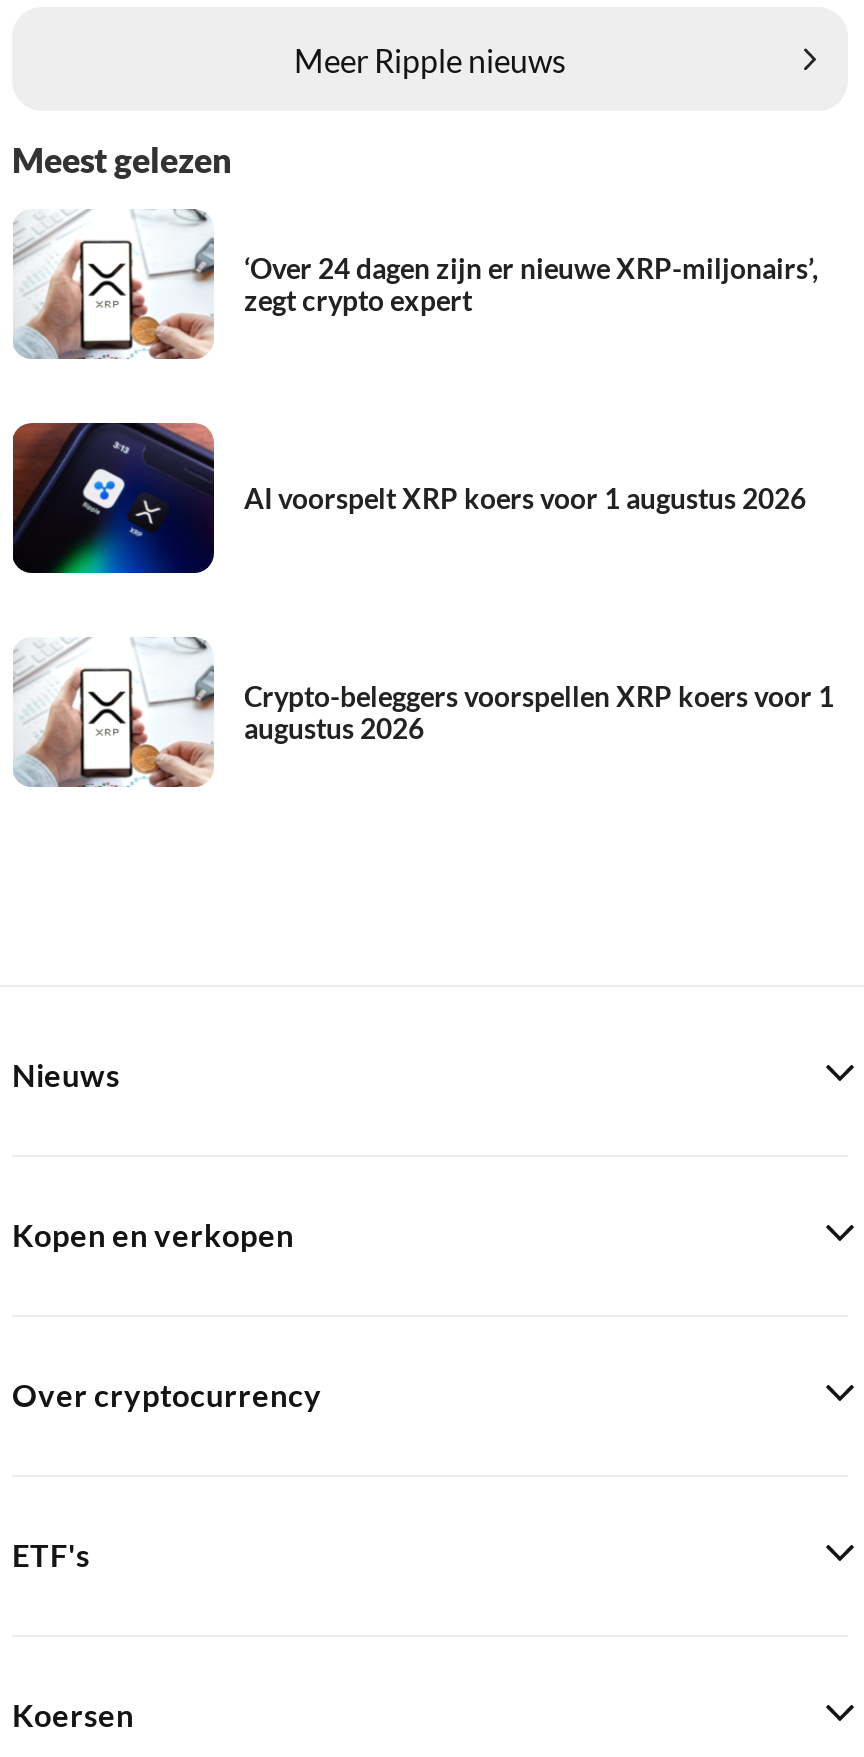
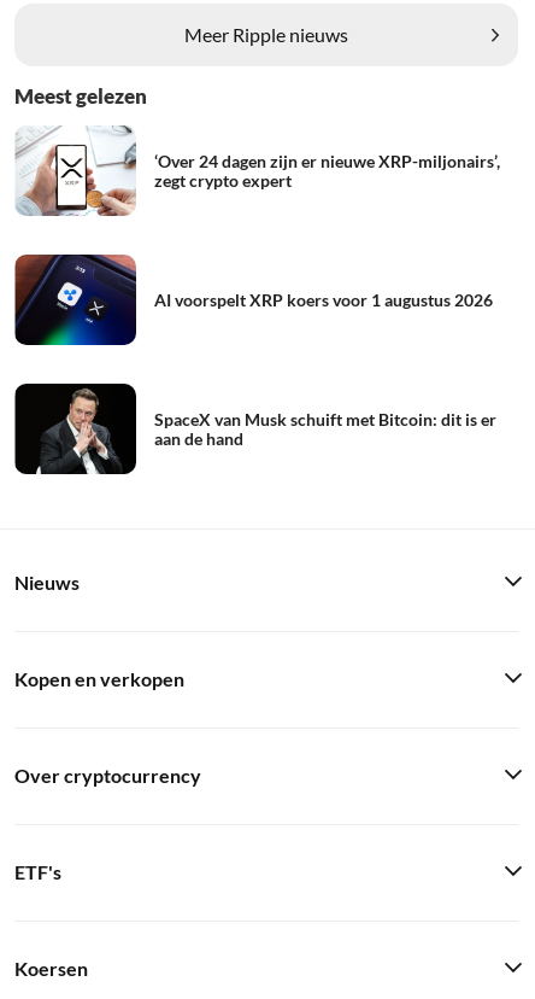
[14,636,834,788] [image] | Crypto-beleggers voorspellen XRP koers voor 1 | augustus 2026 -> [13,382,496,475] [image] | SpaceX van Musk schuift met Bitcoin: dit is er | aan de hand

